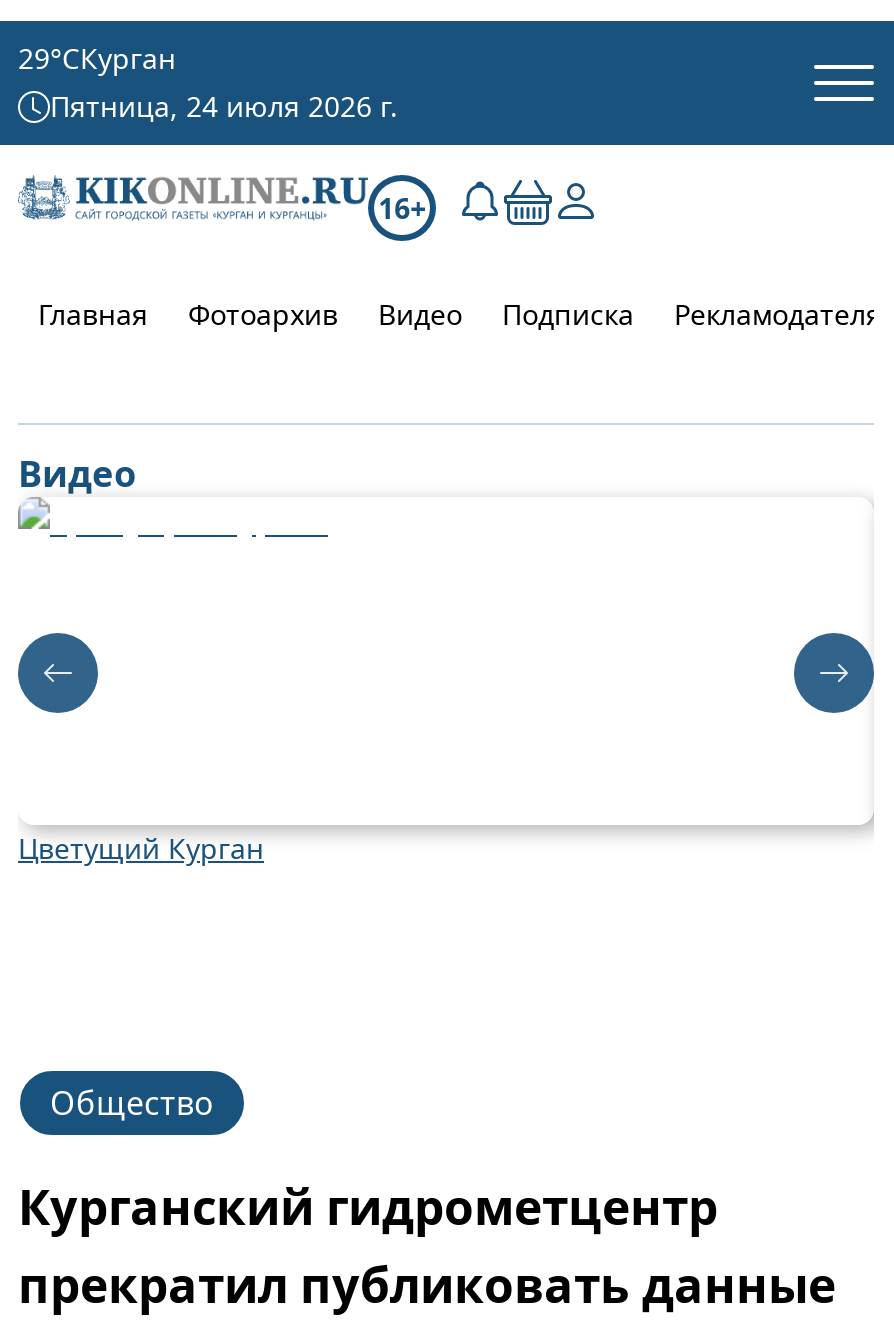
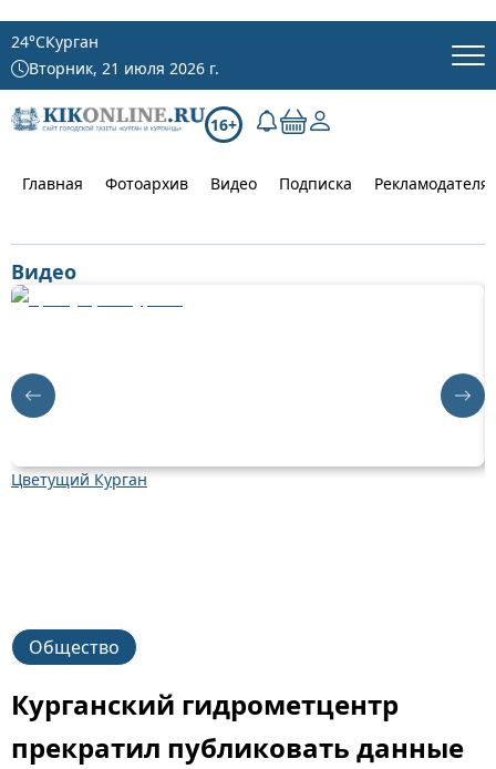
[18,39,176,77] 29°CКурган -> [11,31,99,52] 24°CКурган
[50,87,398,125] Пятница, 24 июля 2026 г. -> [29,58,219,79] Вторник, 21 июля 2026 г.
[16,631,100,737] [image] -> [10,360,56,419] [image]
[792,631,876,737] [image] -> [440,360,486,419] [image]

